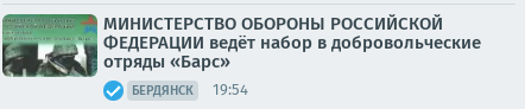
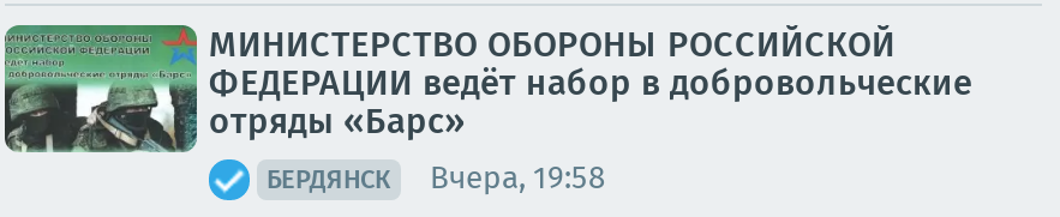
[132,81,248,98] БЕРДЯНСК 19:54 -> [267,159,605,195] БЕРДЯНСК Вчера, 19:58

